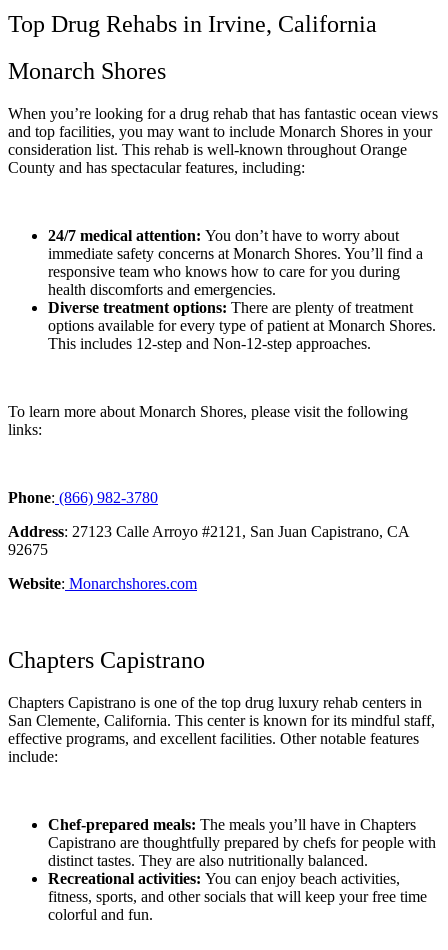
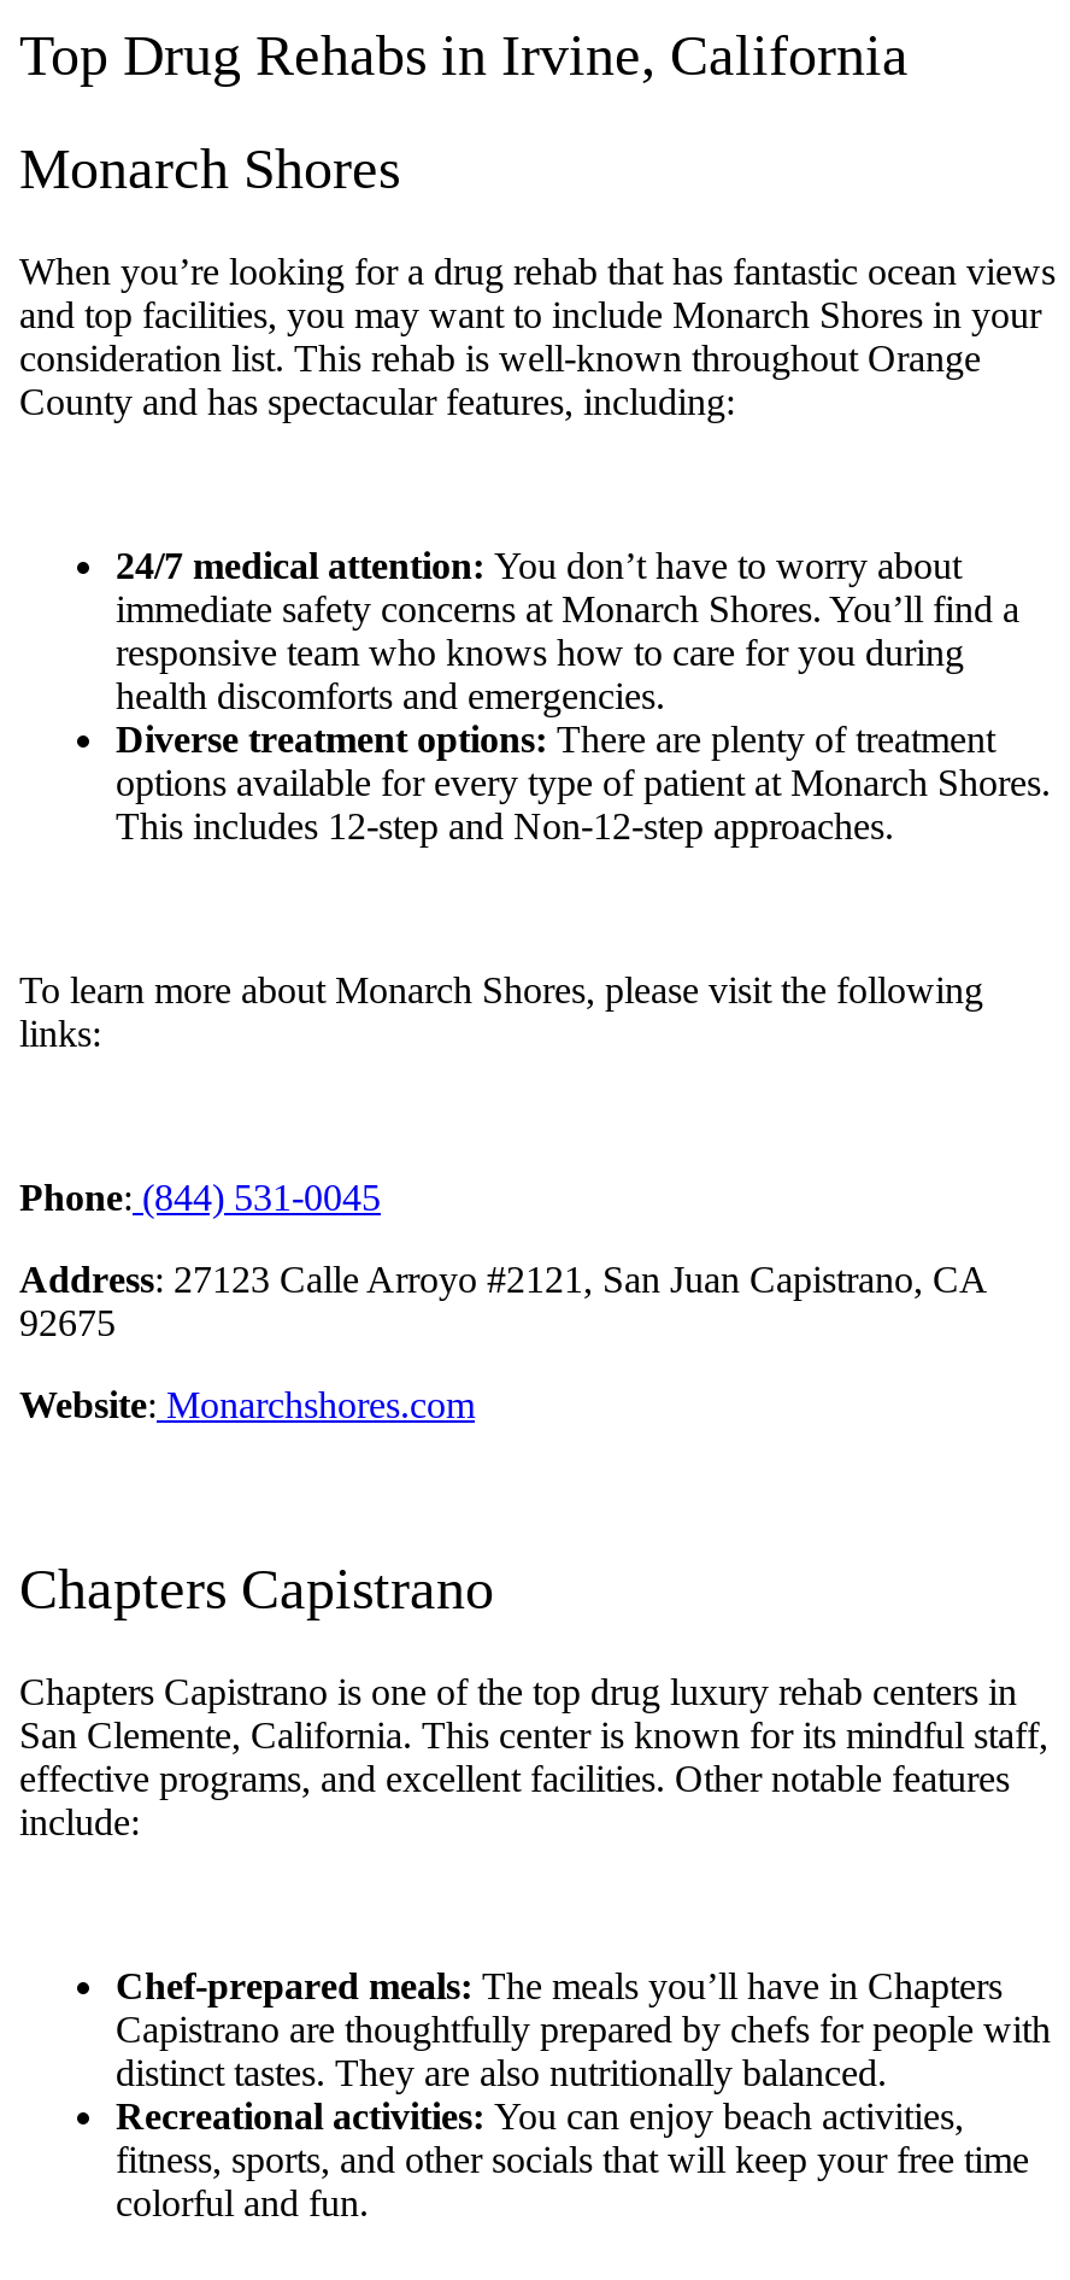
[8,489,158,506] Phone: (866) 982-3780 -> [19,1176,381,1217] Phone: (844) 531-0045

